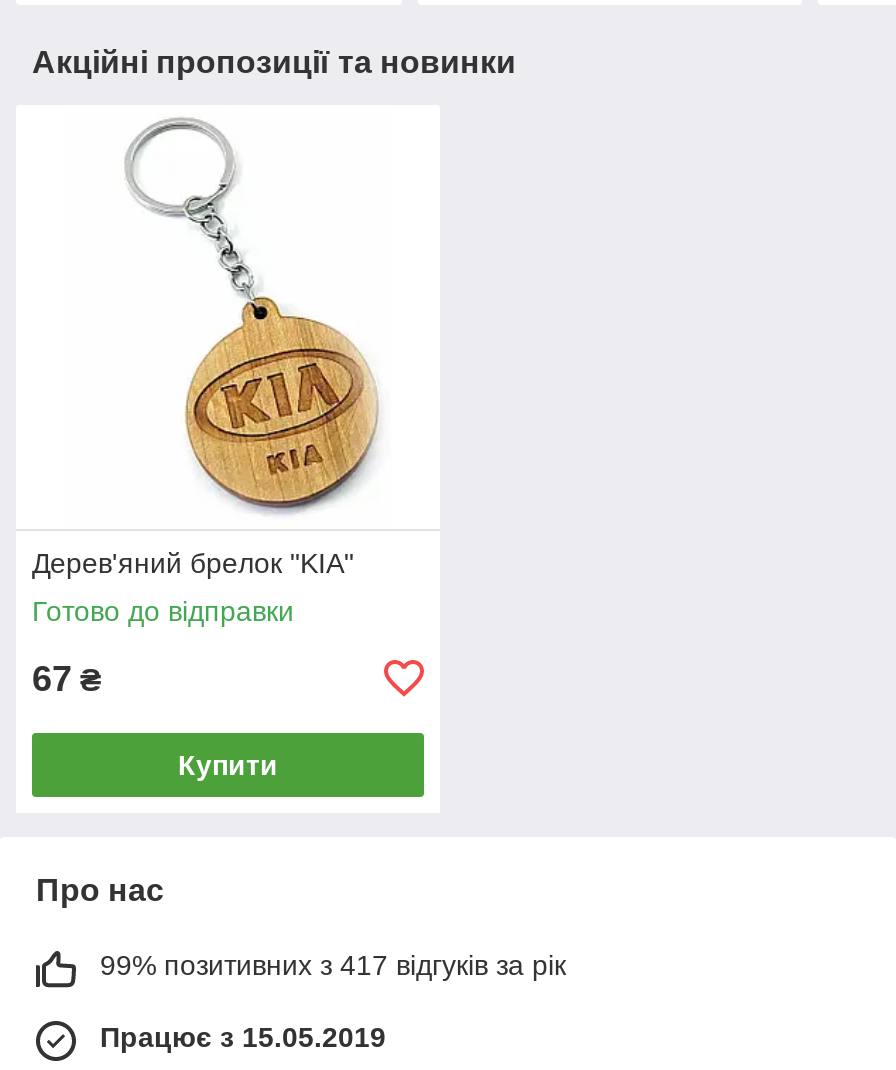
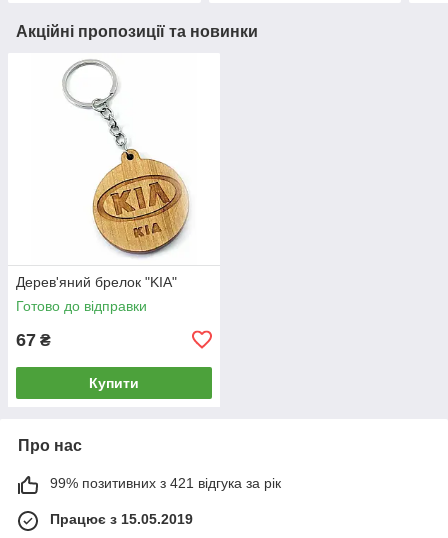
[100,949,566,981] 99% позитивних з 417 відгуків за рік -> [50,475,281,491] 99% позитивних з 421 відгука за рік

